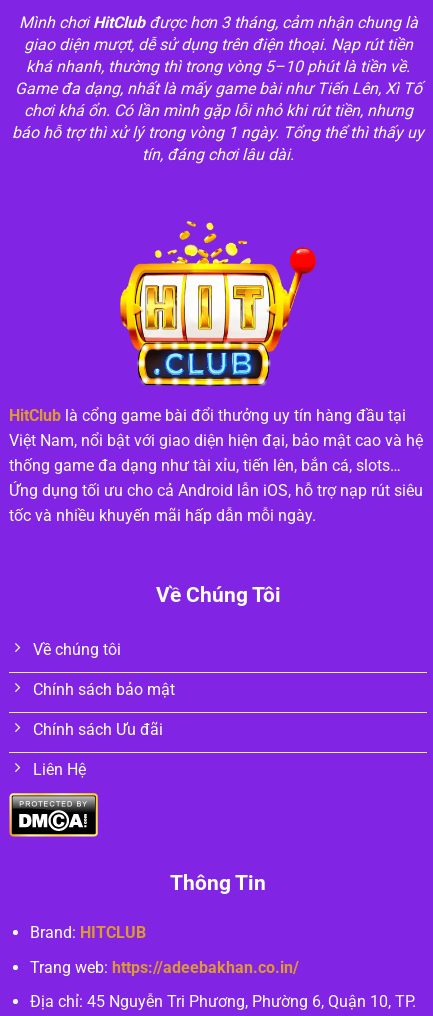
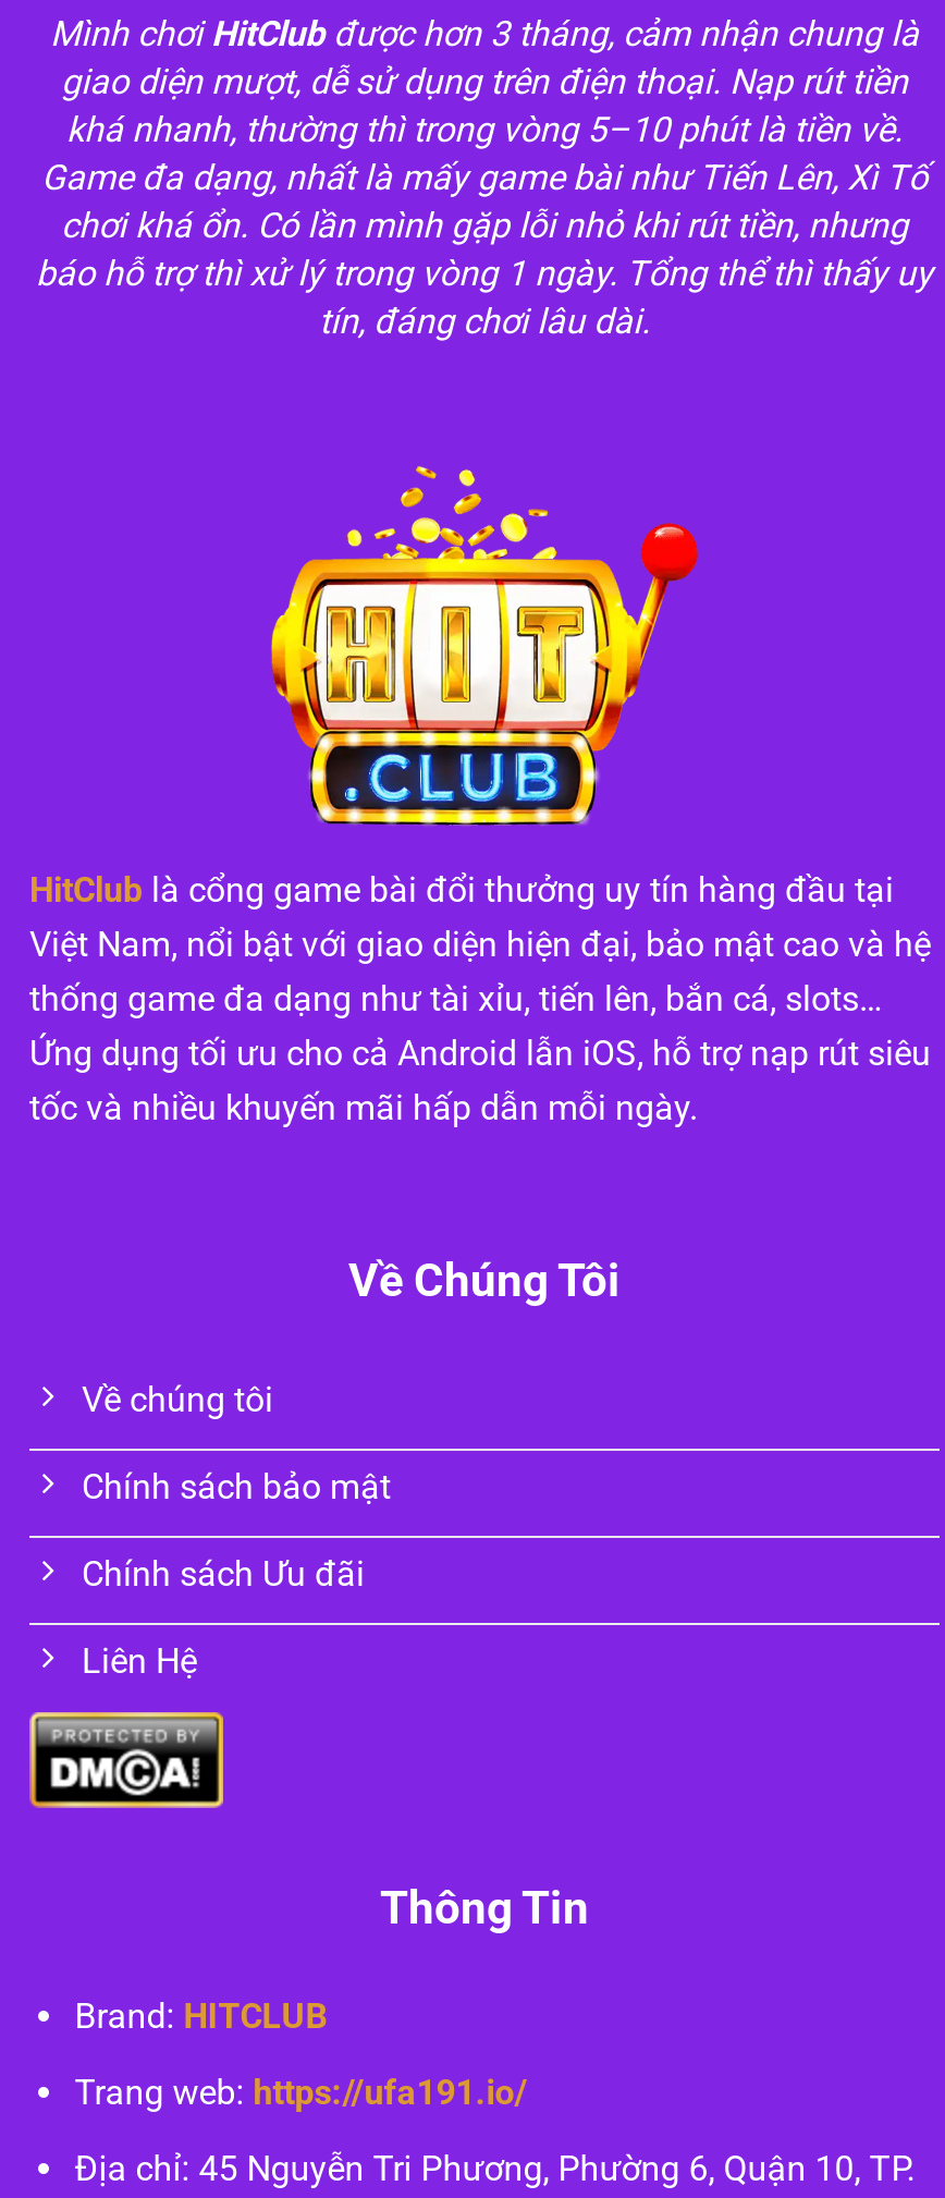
[30,958,299,977] Trang web: https://adeebakhan.co.in/ -> [75,2071,528,2113] Trang web: https://ufa191.io/

